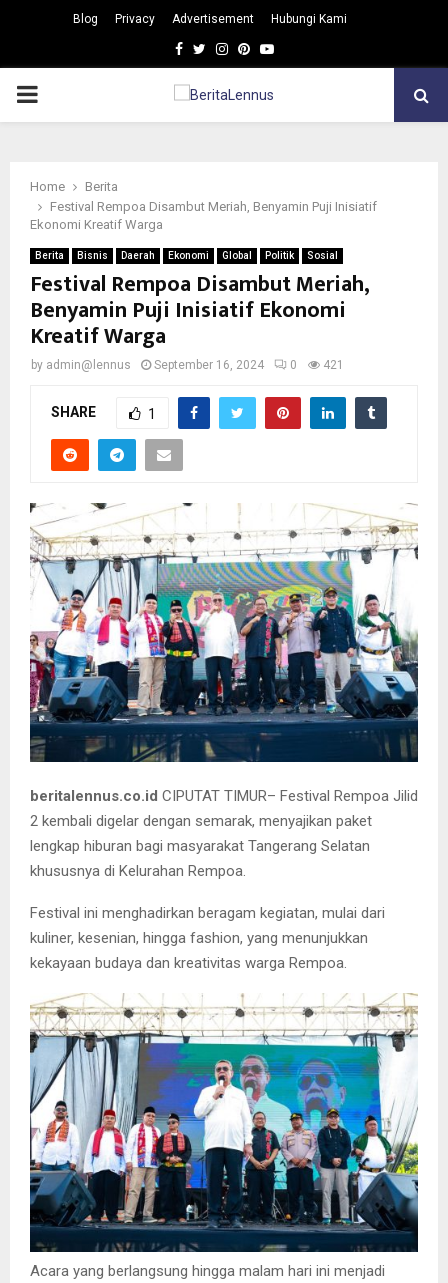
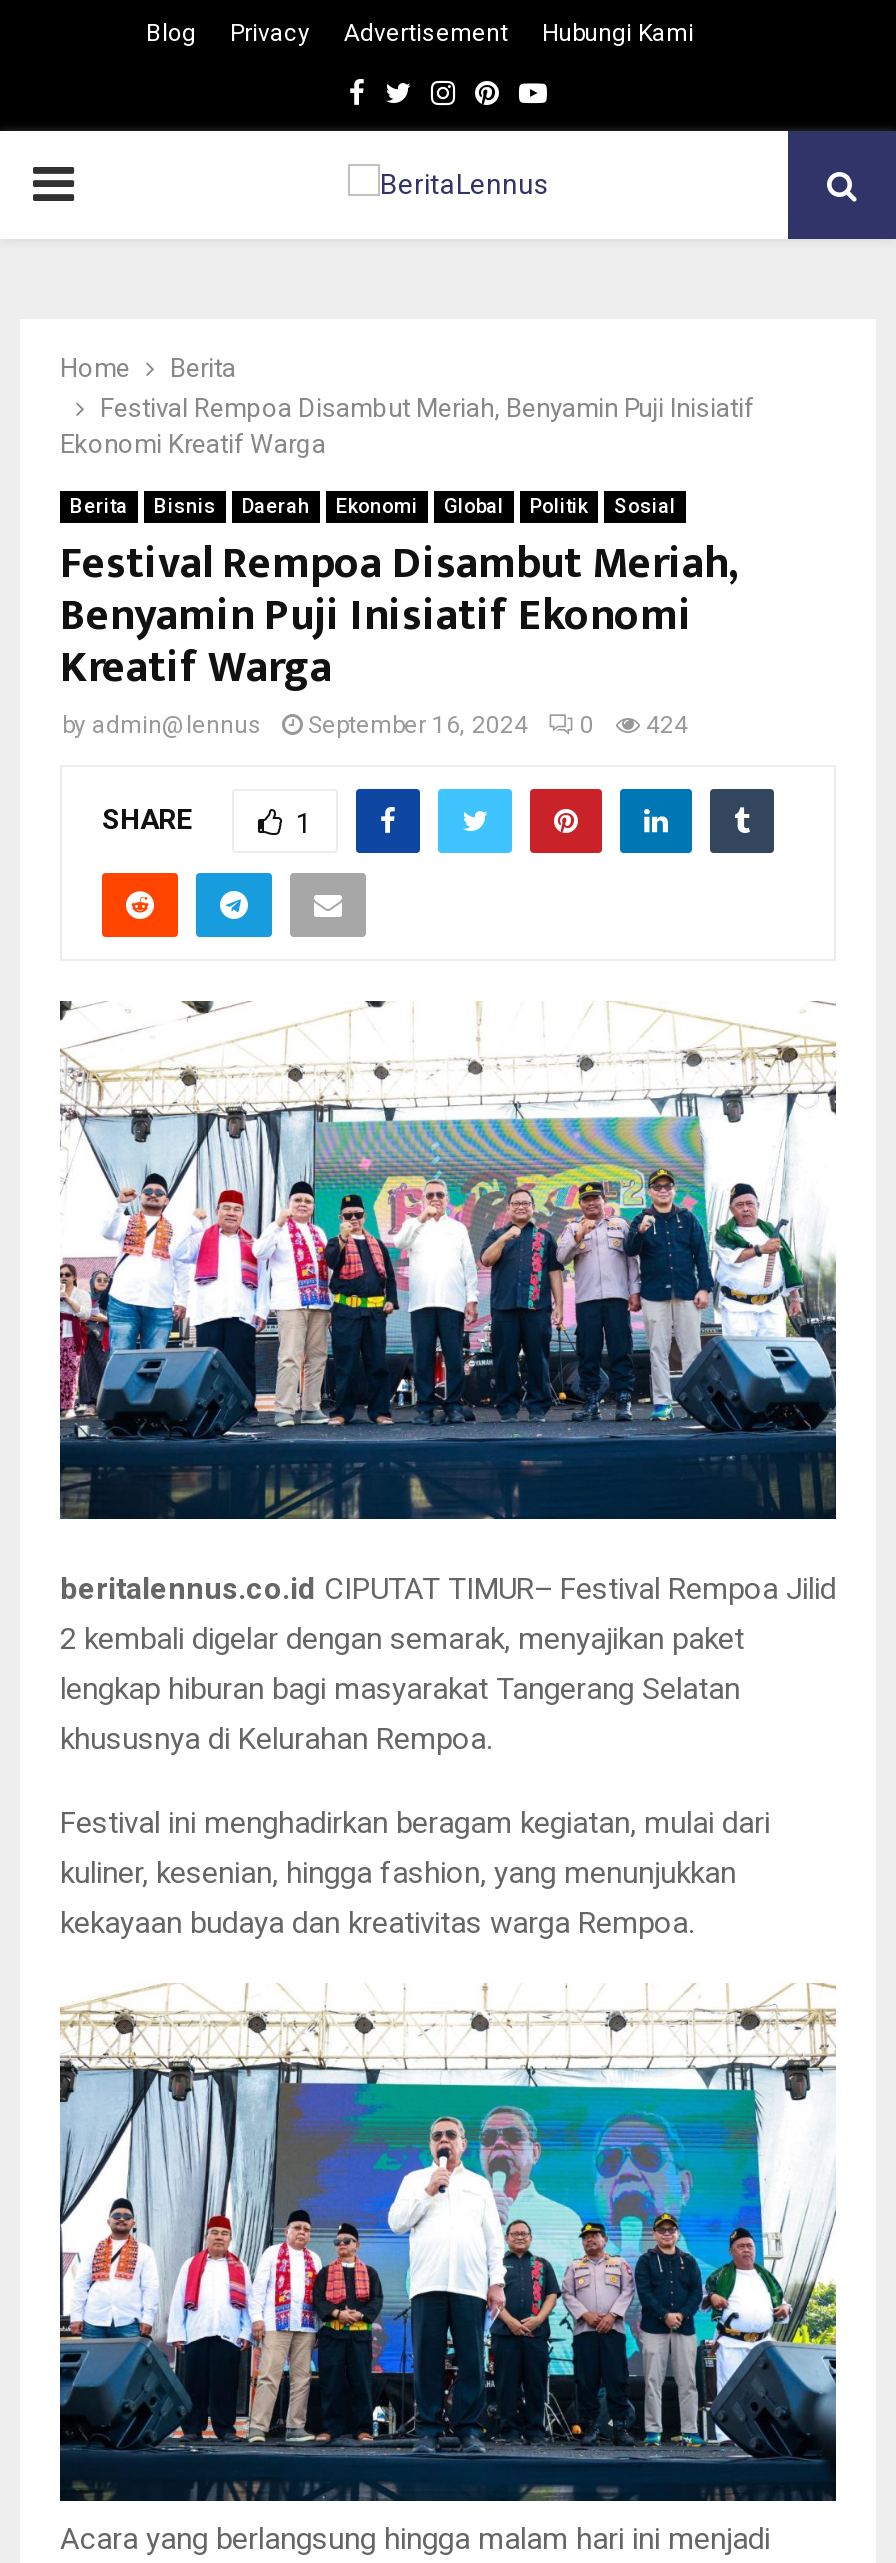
[31,358,344,372] by admin@lennus September 16, 2024 0 421 -> [62,711,688,739] by admin@lennus September 16, 2024 0 424

